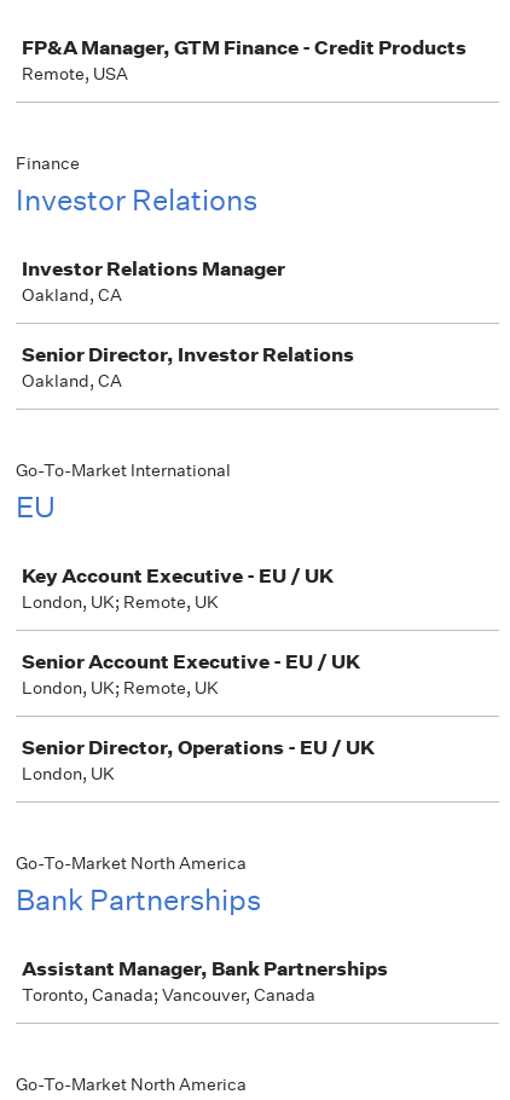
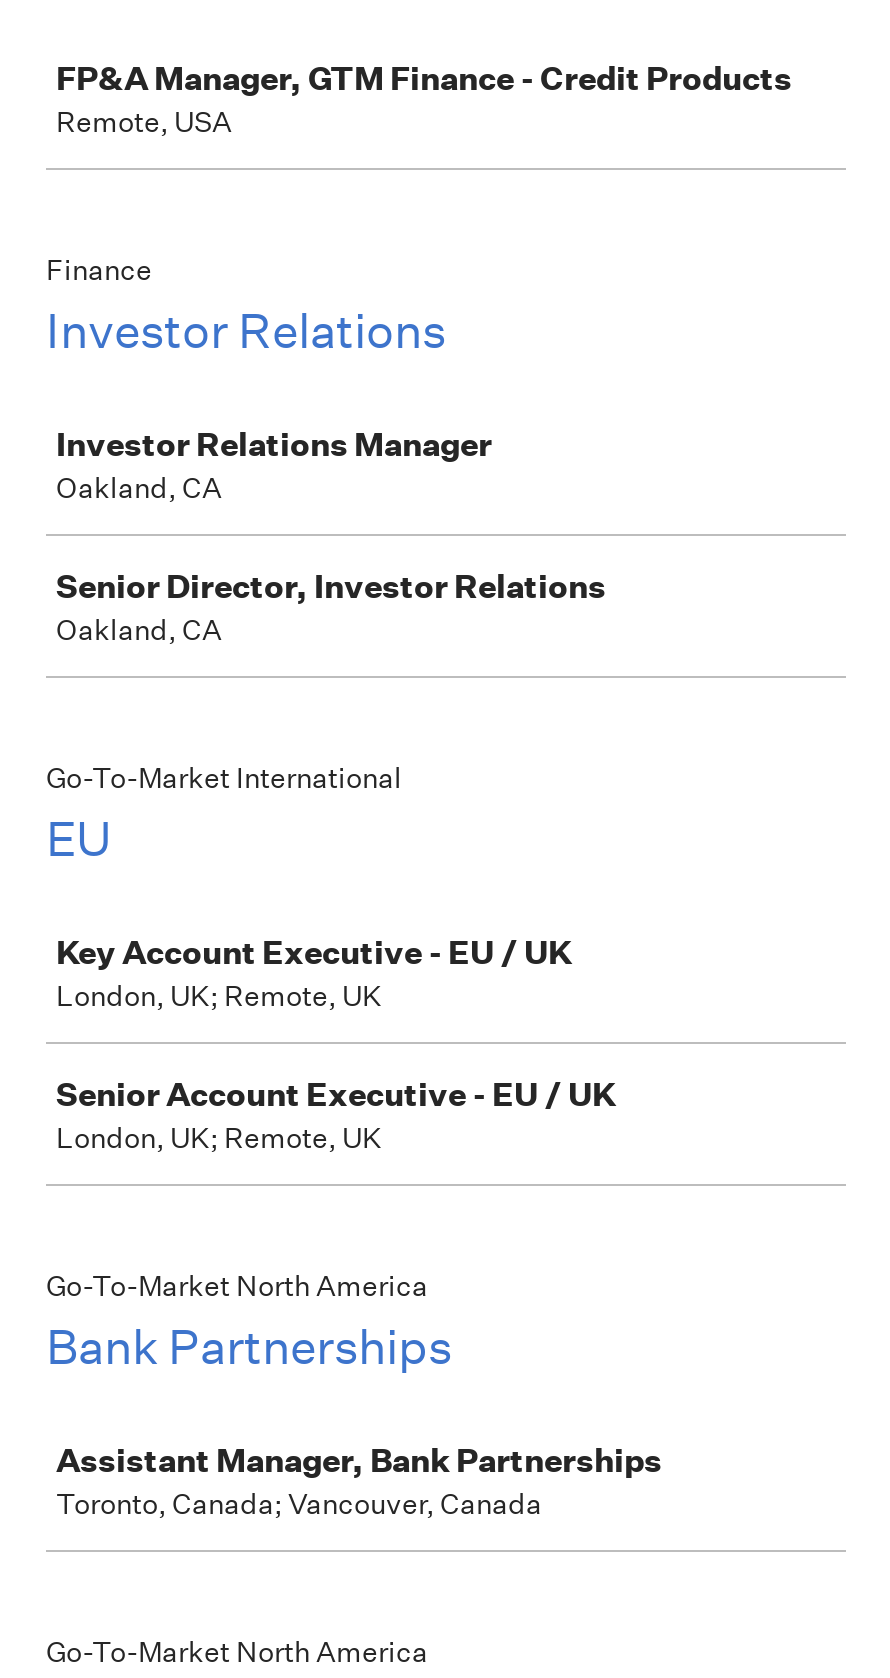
[22,735,375,785] Senior Director, Operations - EU / UK | London, UK -> none

